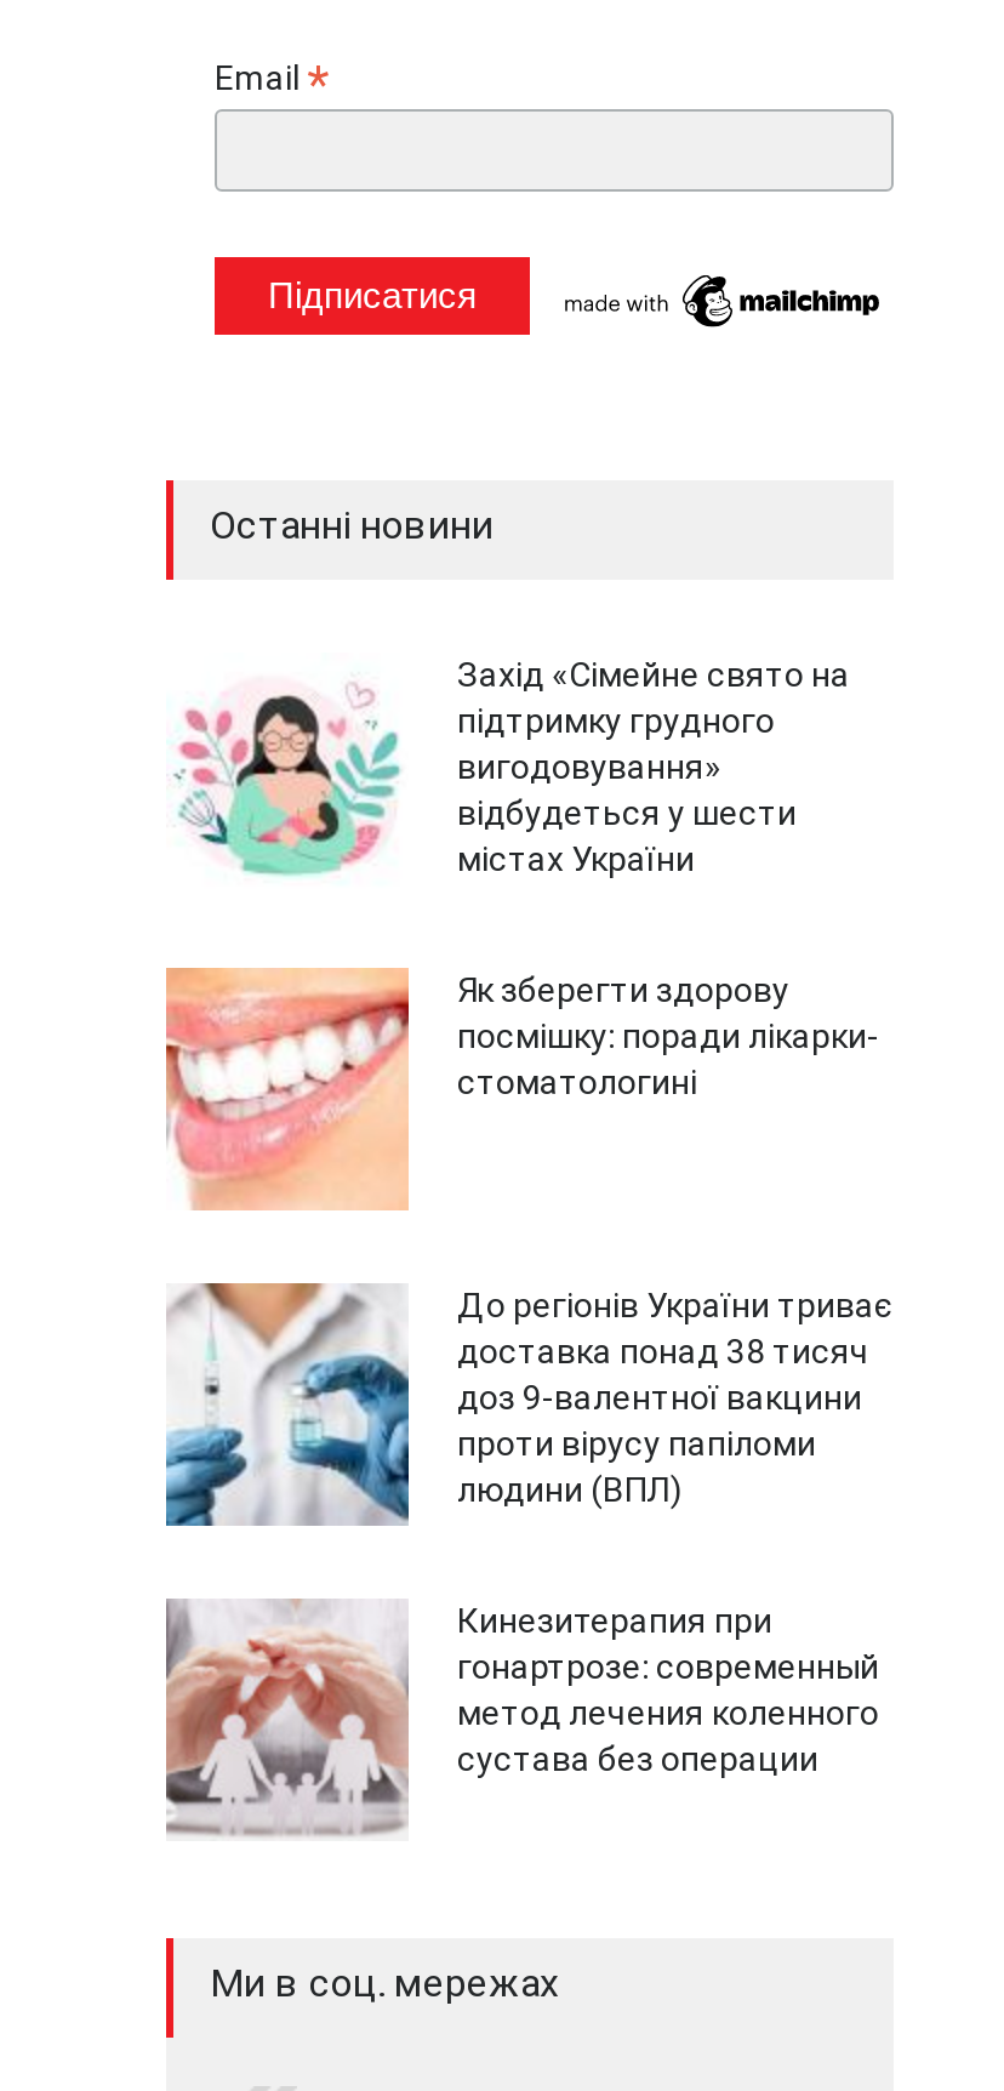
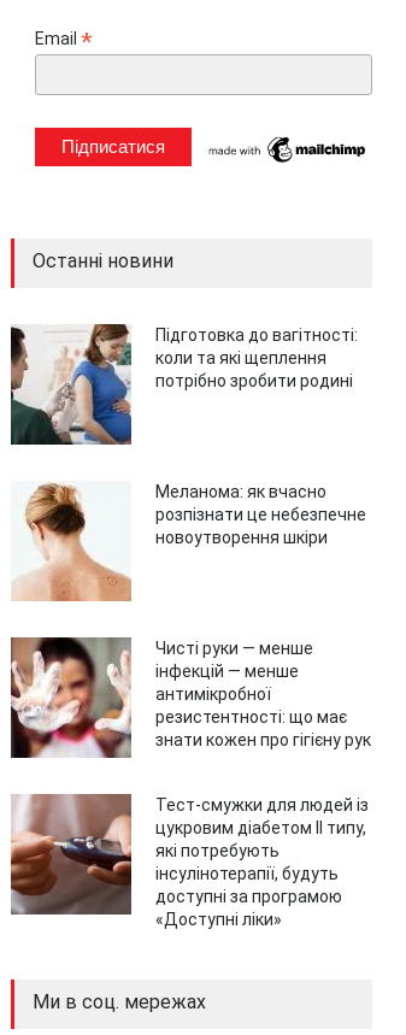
[166,653,850,879] [image] | Захід «Сімейне свято на | підтримку грудного | вигодовування» | відбудеться у шести | містах України -> [10,323,358,446] [image] | Підготовка до вагітності: | коли та які щеплення | потрібно зробити родині
[164,965,879,1210] [image] | Як зберегти здорову | посмішку: поради лікарки- | стоматологині -> [11,482,366,601] [image] | Меланома: як вчасно | розпізнати це небезпечне | новоутворення шкіри
[164,1281,891,1528] [image] | До регіонів України триває | доставка понад 38 тисяч | доз 9-валентної вакцини | проти вірусу папіломи | людини (ВПЛ) -> [10,636,371,759] [image] | Чисті руки — менше | інфекцій — менше | антимікробної | резистентності: що має | знати кожен про гігієну рук
[166,1599,879,1839] [image] | Кинезитерапия при | гонартрозе: современный | метод лечения коленного | сустава без операции -> [11,793,369,929] [image] | Тест-смужки для людей із | цукровим діабетом ІІ типу, | які потребують | інсулінотерапії, будуть | доступні за програмою | «Доступні ліки»

